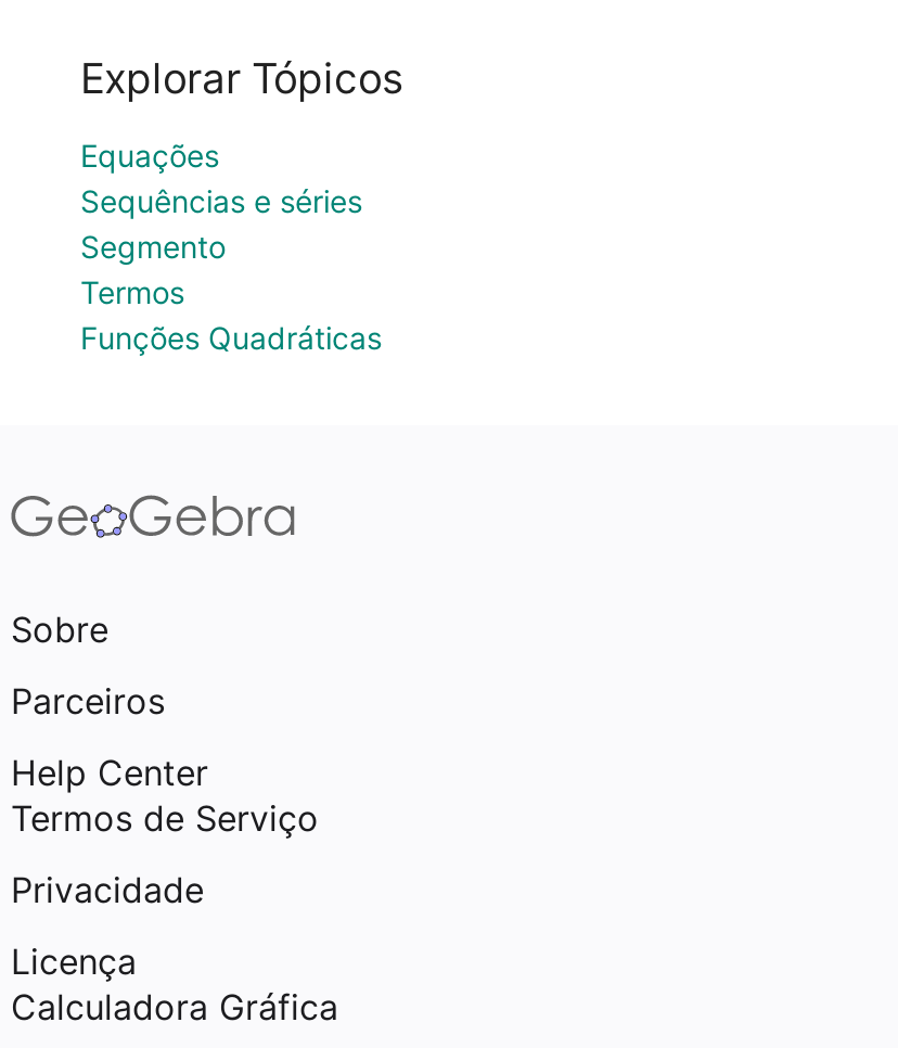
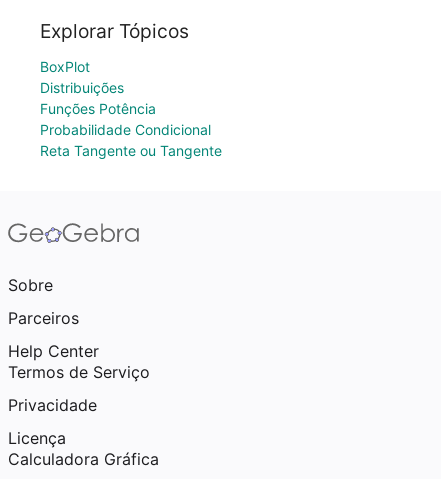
[80,137,382,356] Equações | Sequências e séries | Segmento | Termos | Funções Quadráticas -> [40,58,222,159] BoxPlot | Distribuições | Funções Potência | Probabilidade Condicional | Reta Tangente ou Tangente

